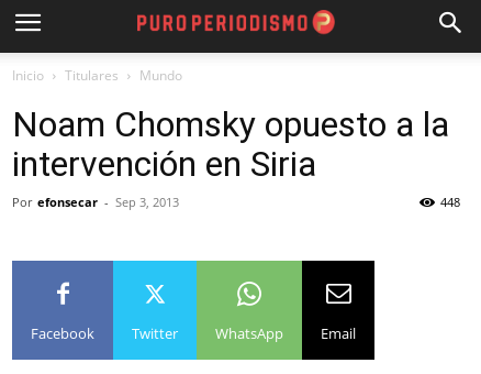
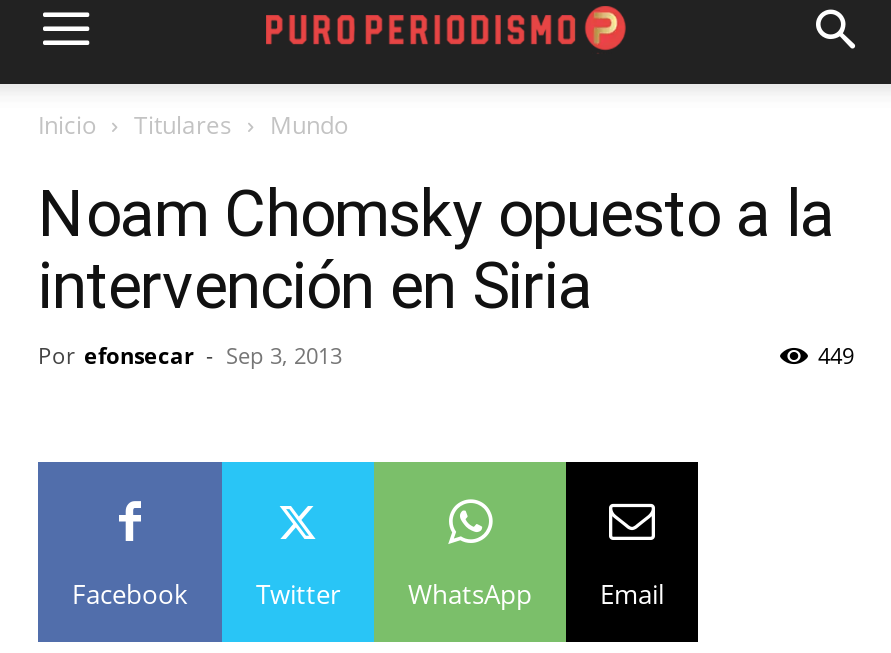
[440,194,460,210] 448 -> [818,340,854,370] 449

